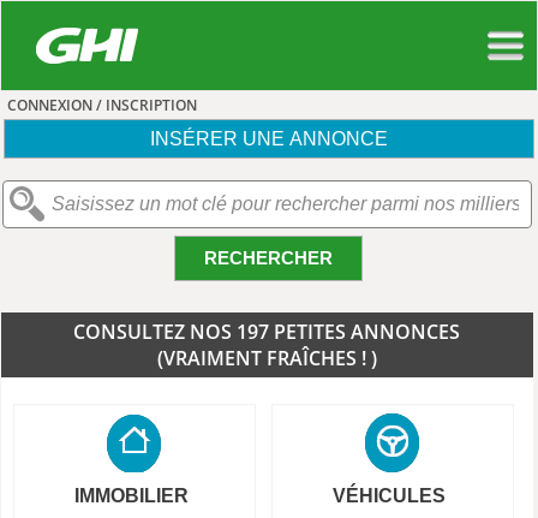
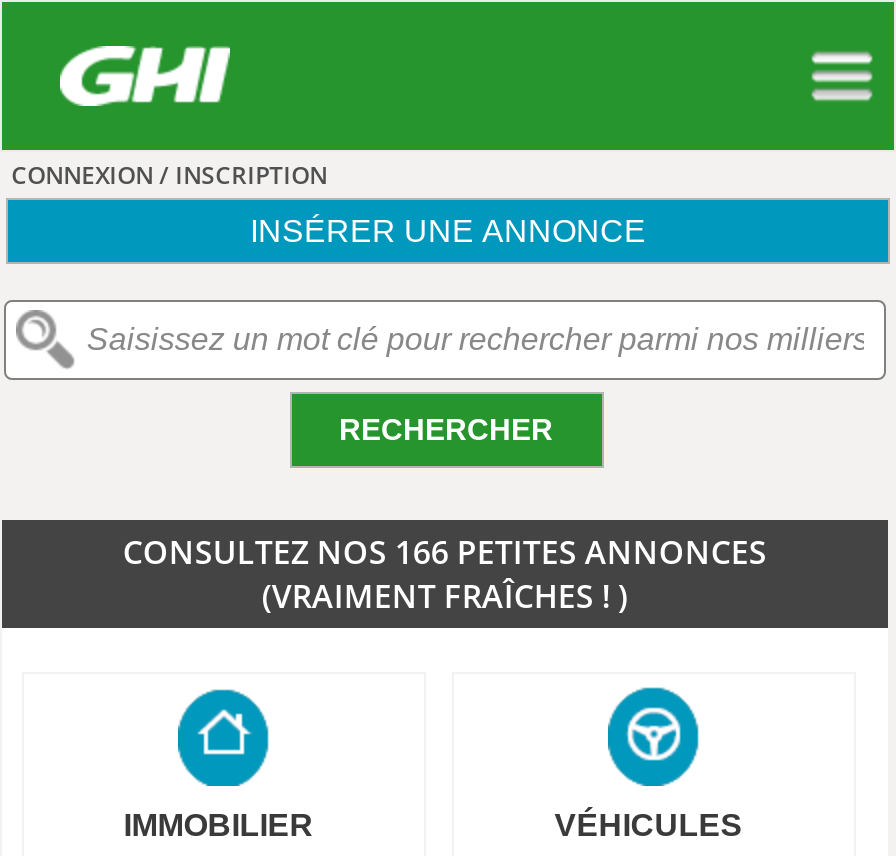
[74,318,460,345] CONSULTEZ NOS 197 PETITES ANNONCES -> [123,530,767,574] CONSULTEZ NOS 166 PETITES ANNONCES

